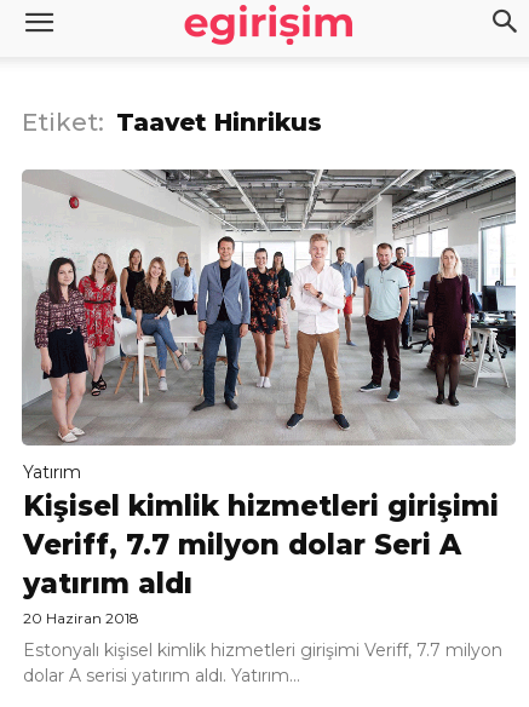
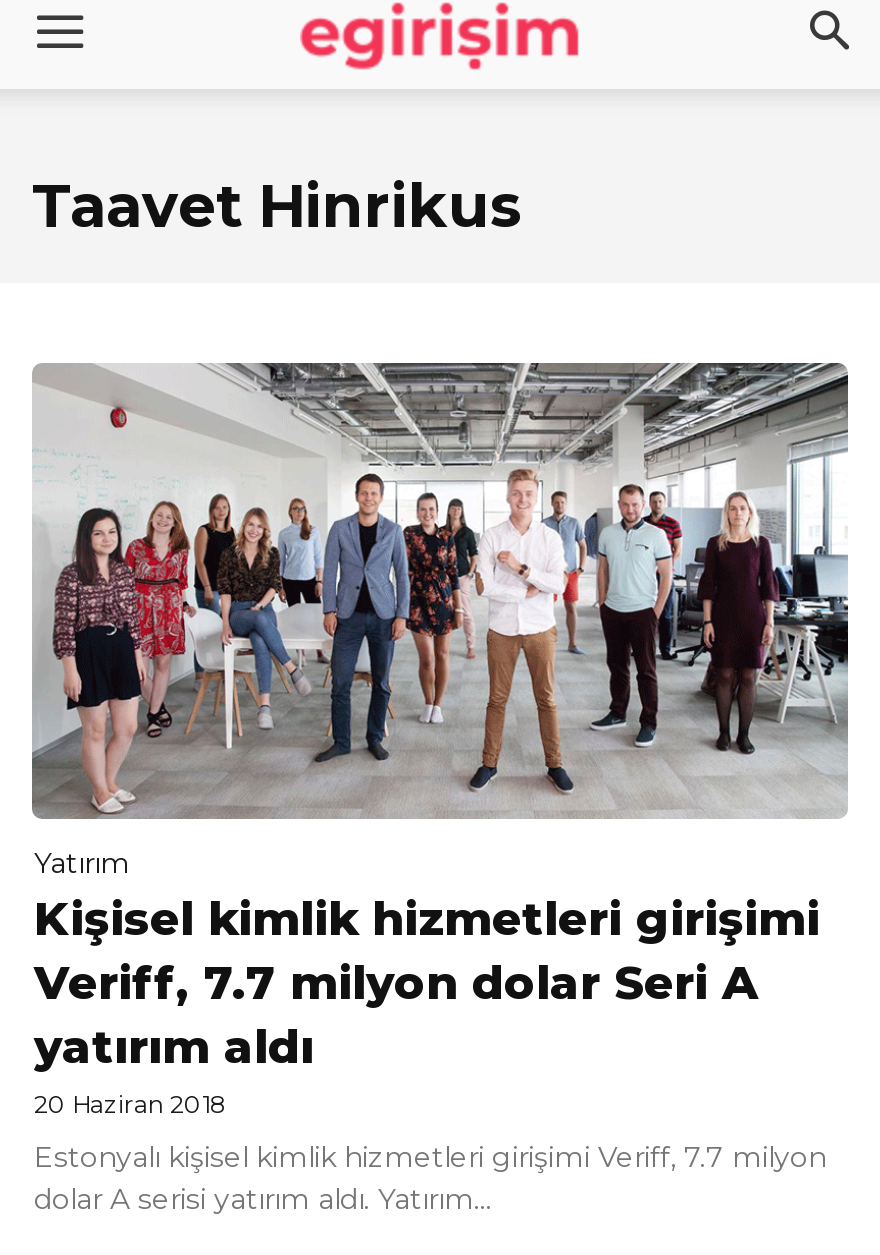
[22,108,322,137] Etiket: Taavet Hinrikus -> [32,169,522,243] Taavet Hinrikus

